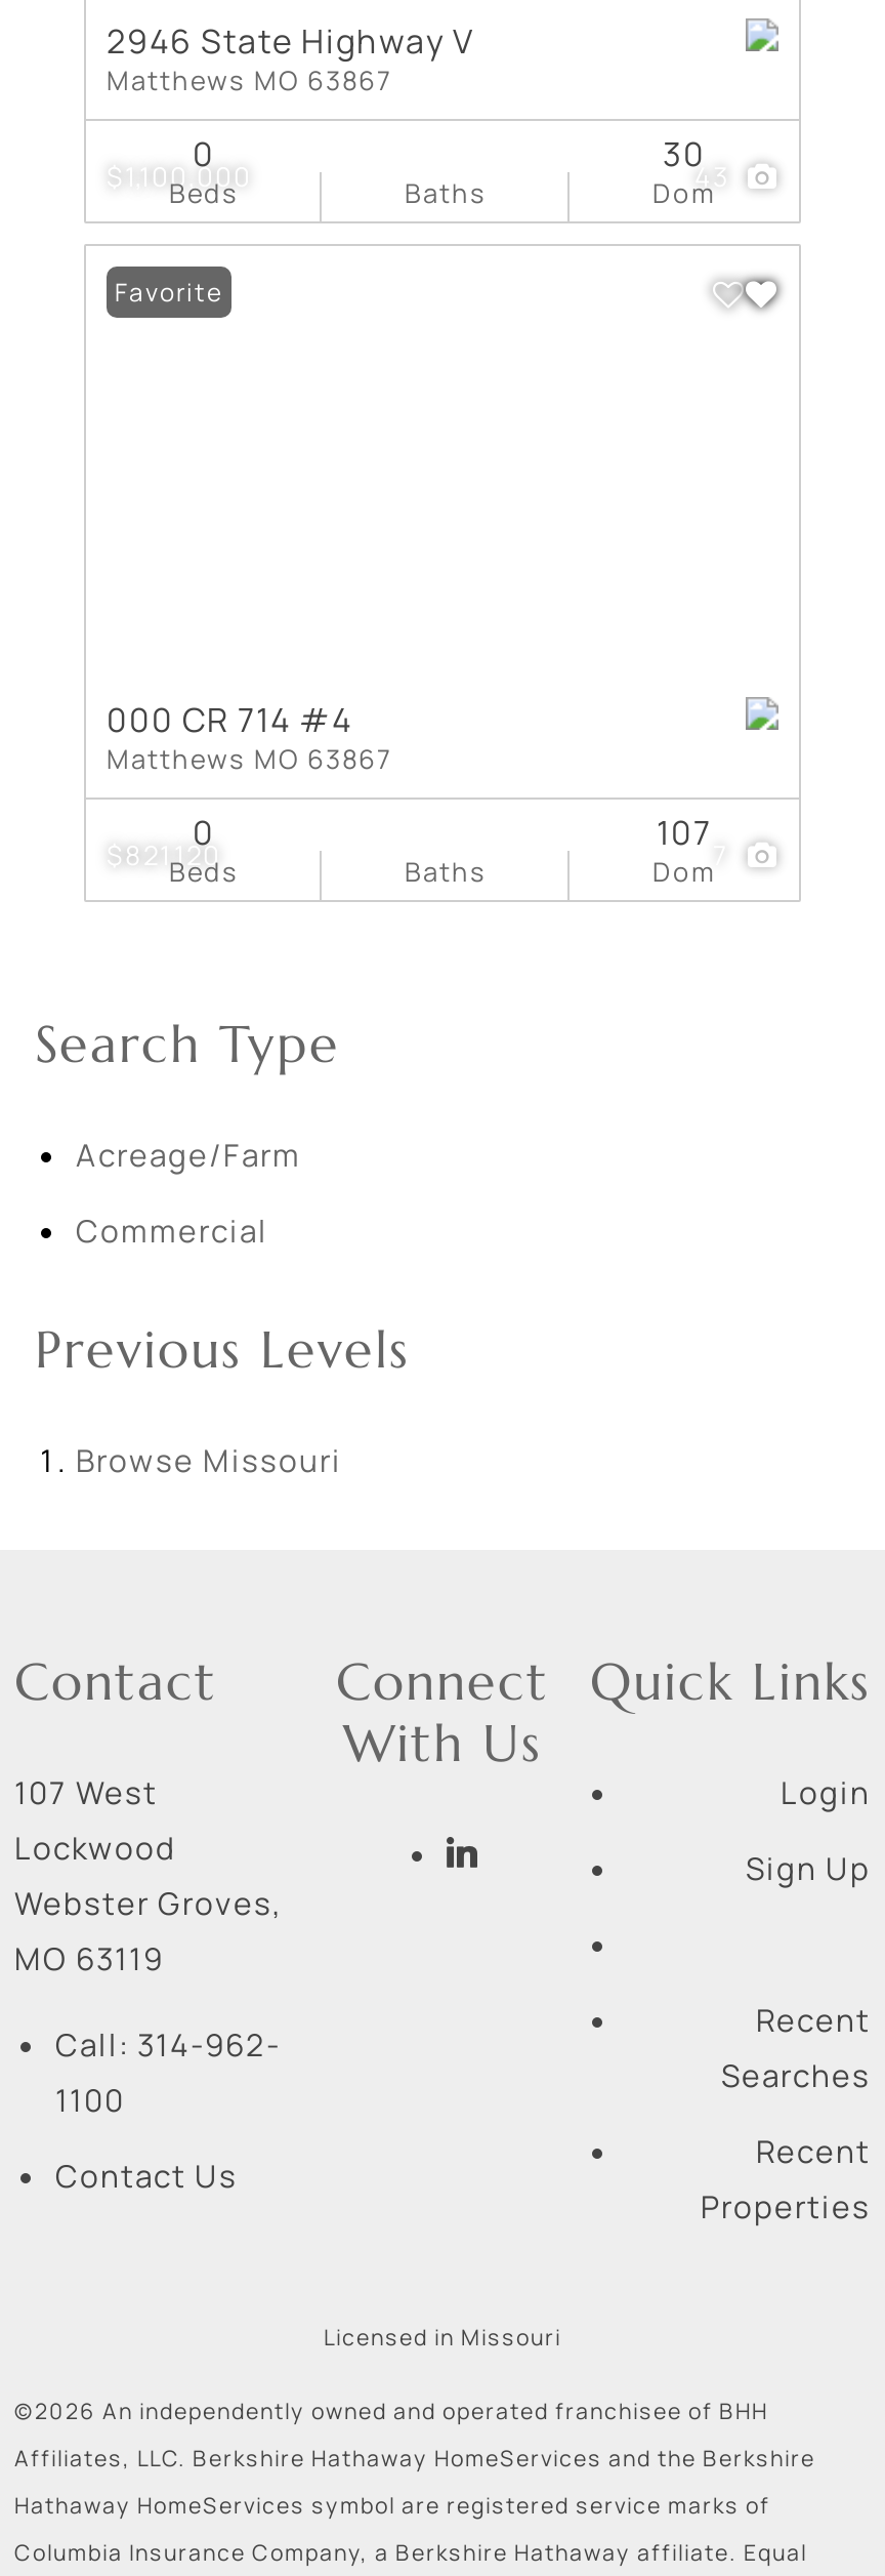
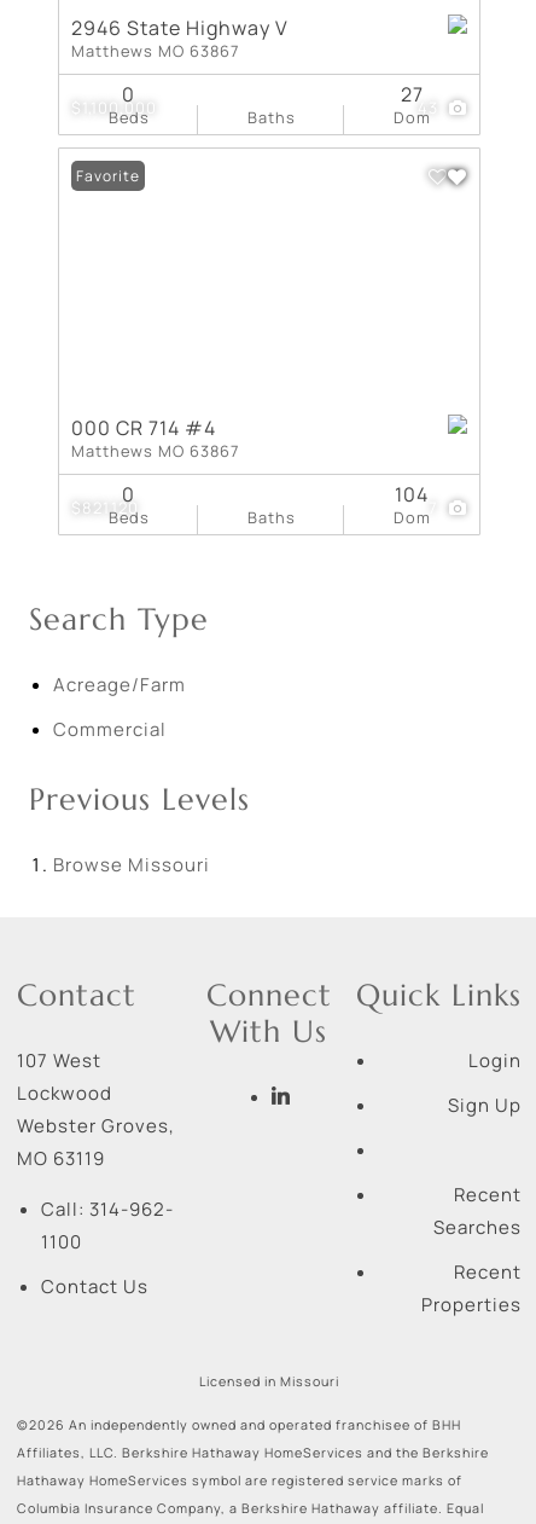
[663,131,706,176] 30 -> [400,81,423,108] 27
[657,810,712,855] 107 -> [395,481,429,508] 104

